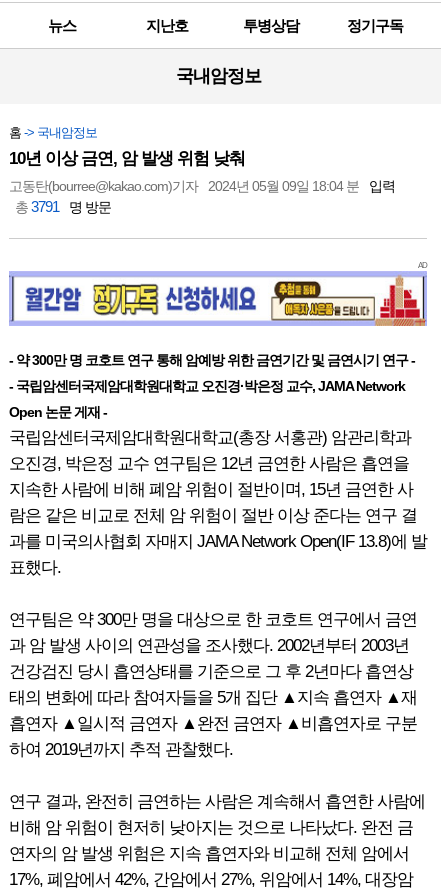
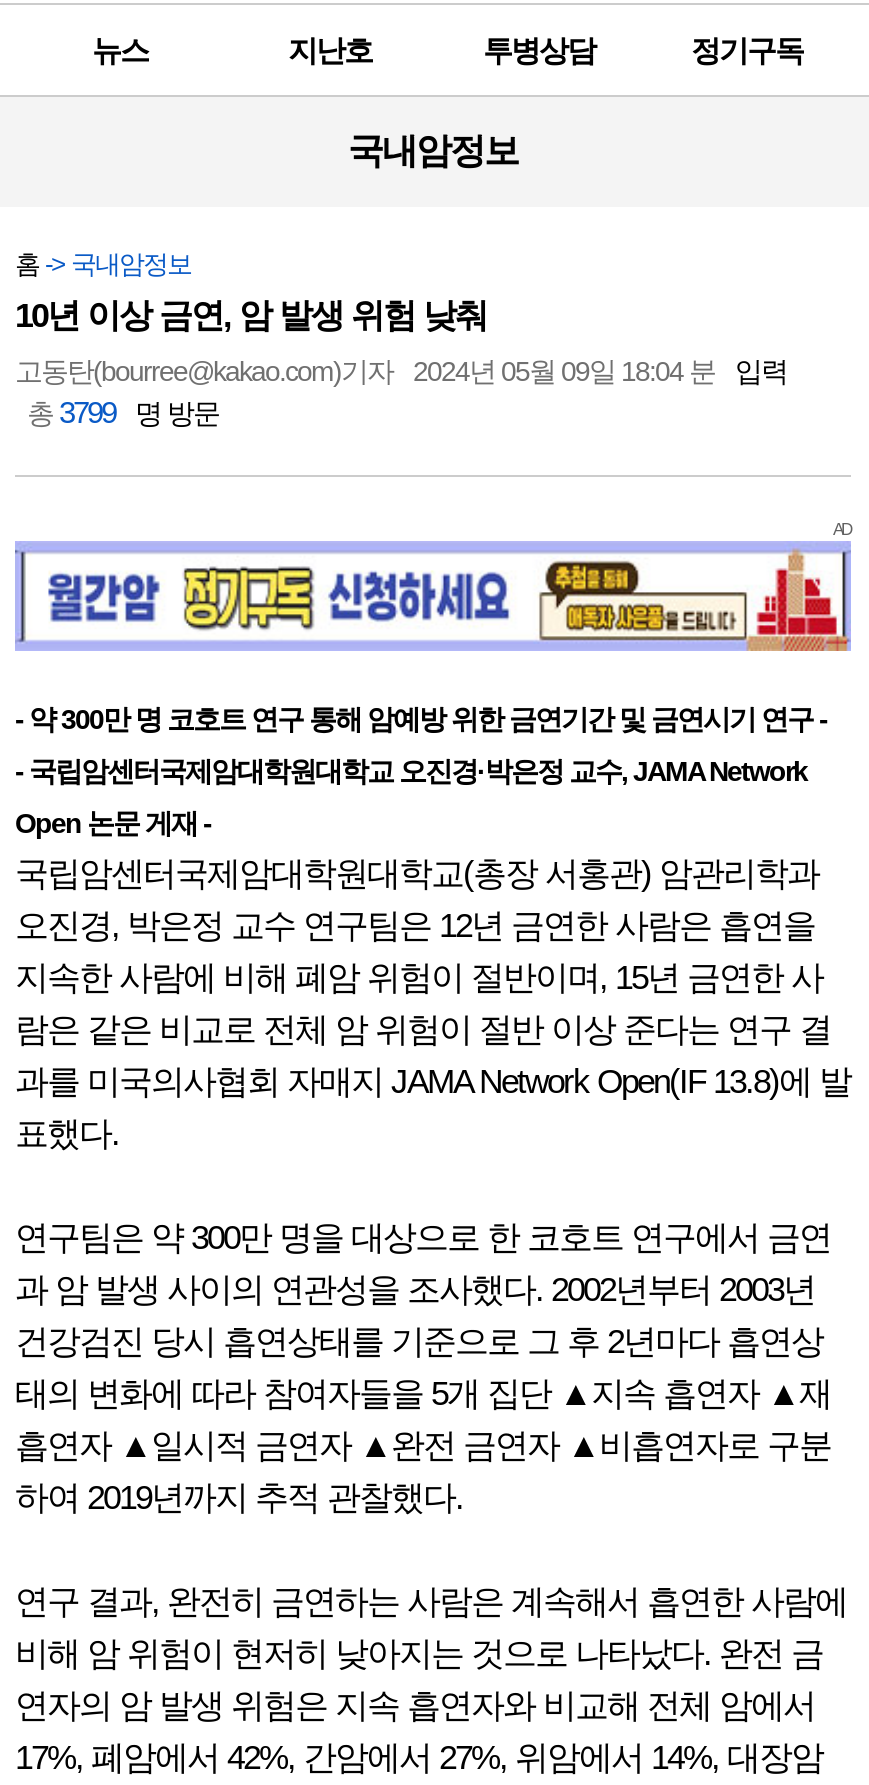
[9,198,111,215] 총 3791 명 방문 -> [15,395,219,429] 총 3799 명 방문

